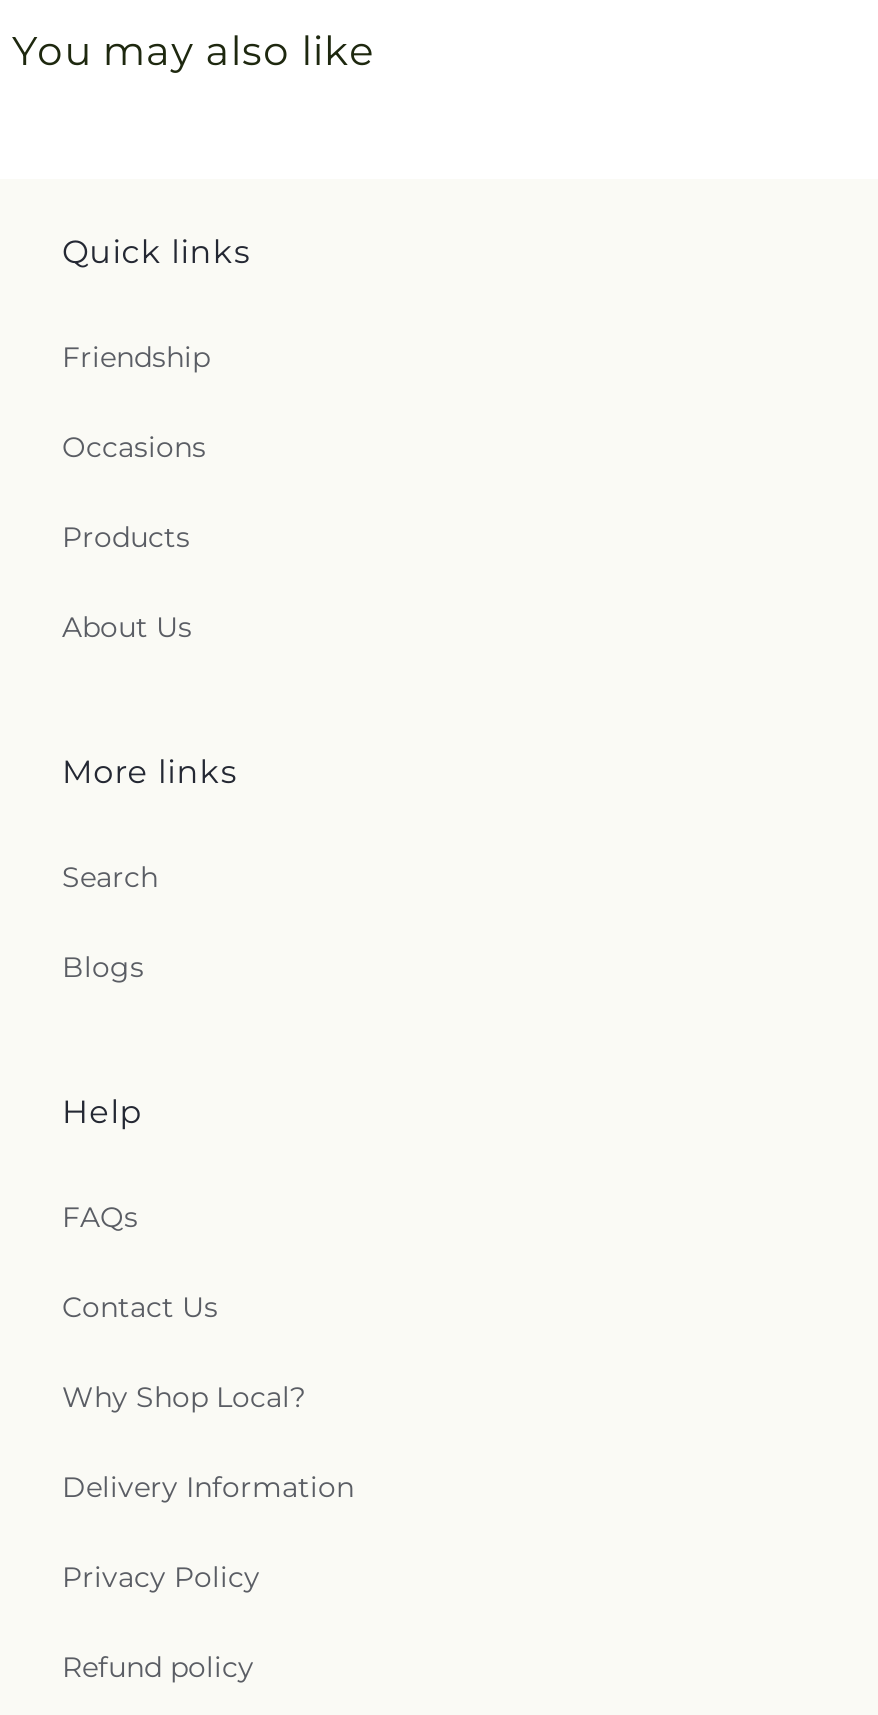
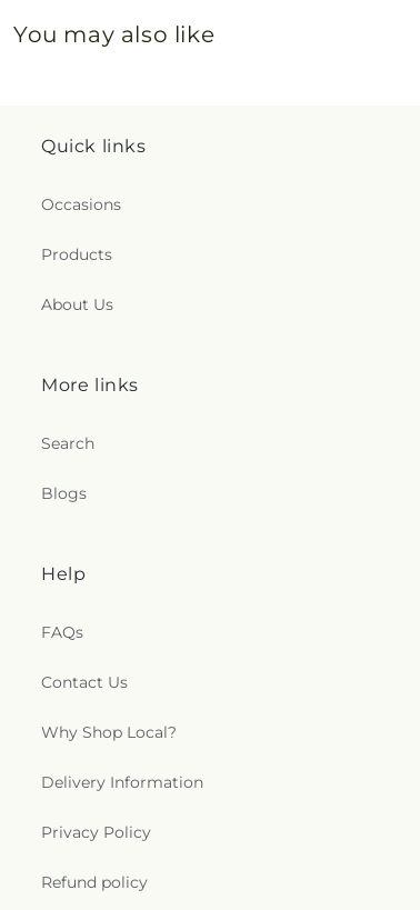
[62,339,210,375] Friendship -> none

